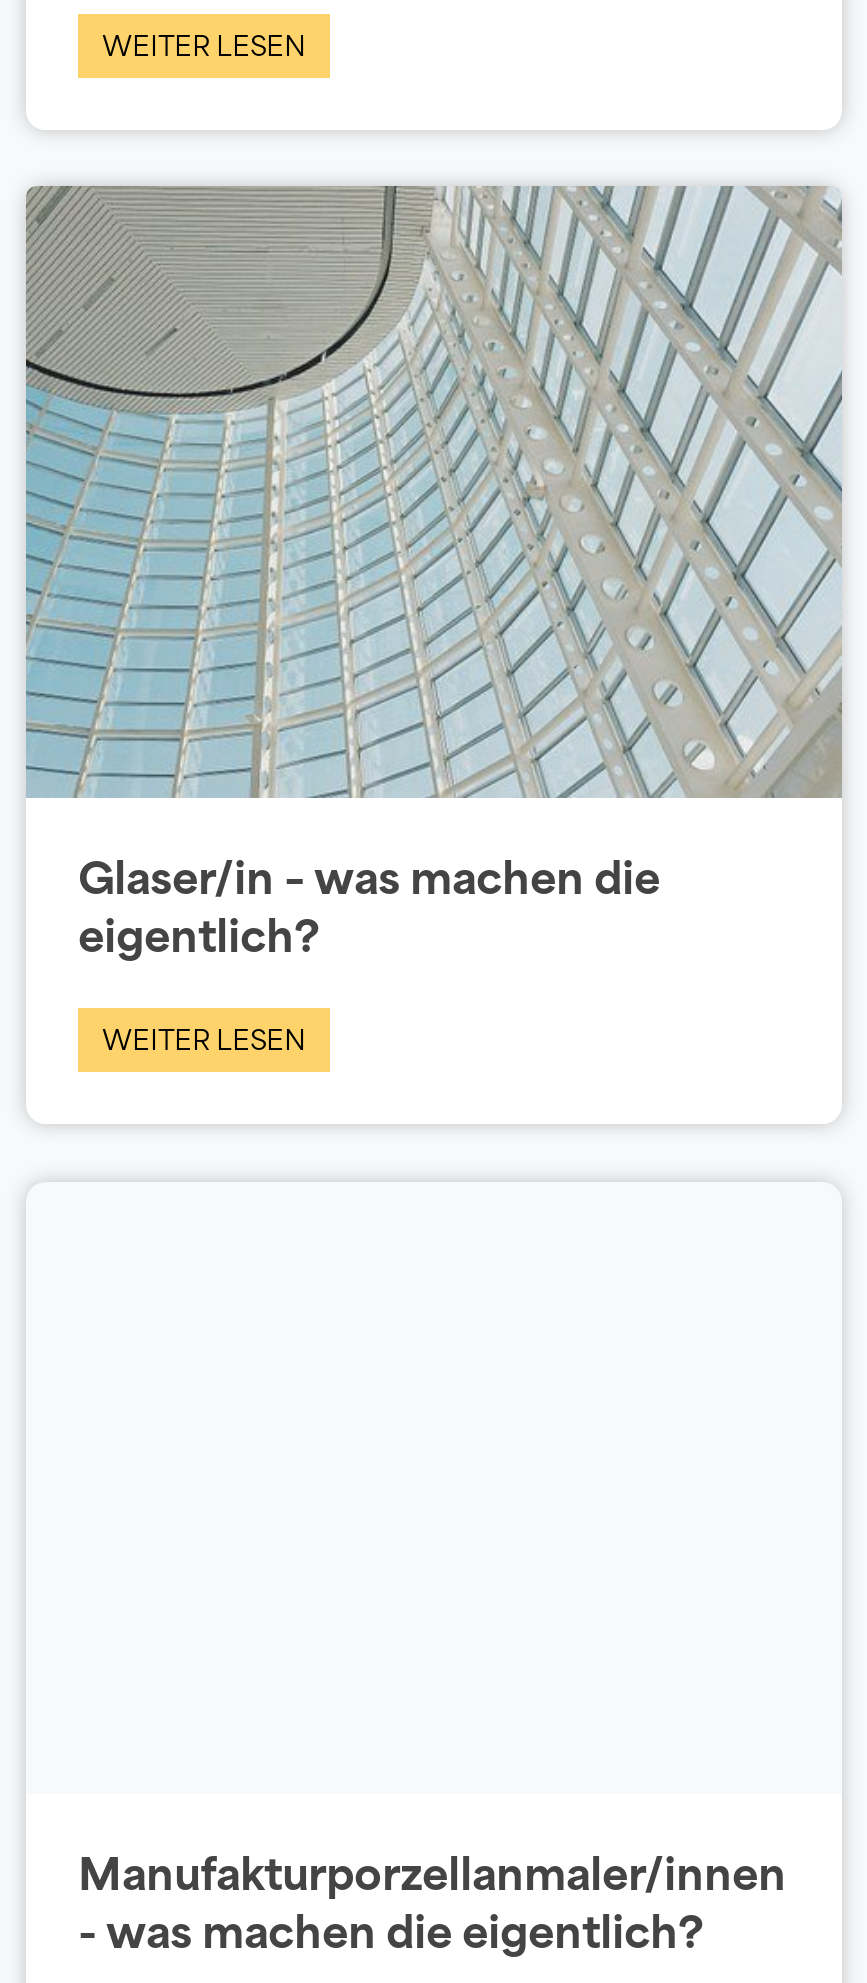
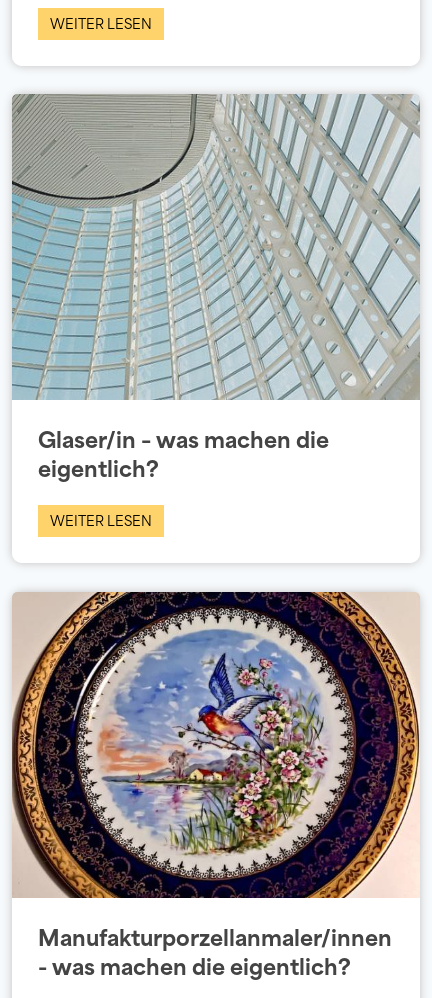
none -> [11,591,420,899] [image]

